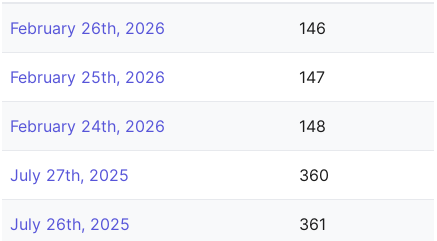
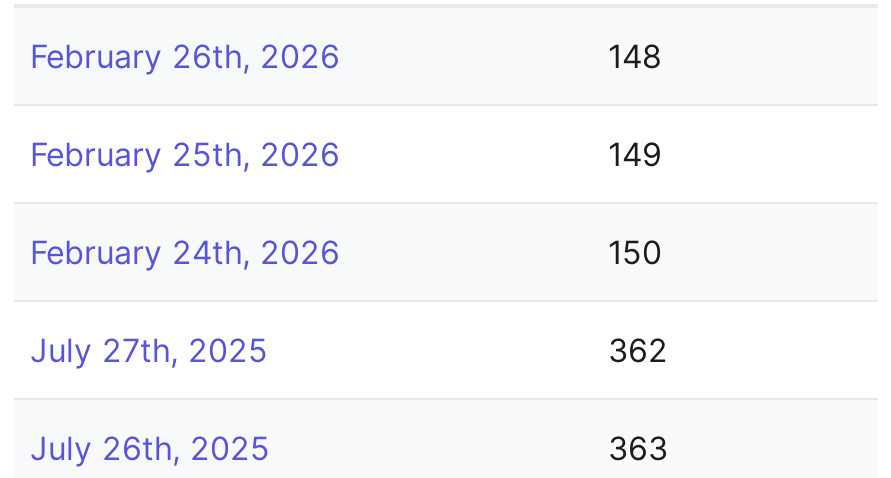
[299,17,326,37] 146 -> [608,35,662,75] 148
[299,66,325,86] 147 -> [608,133,662,173] 149
[299,115,326,135] 148 -> [608,231,662,271] 150
[299,164,329,184] 360 -> [608,329,668,369] 362
[299,213,326,233] 361 -> [608,427,668,467] 363

